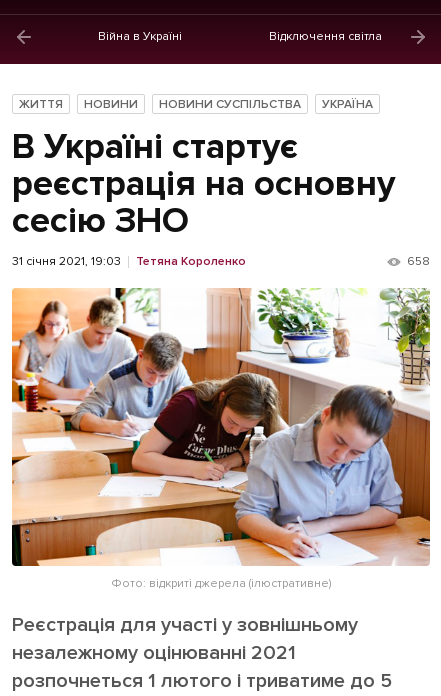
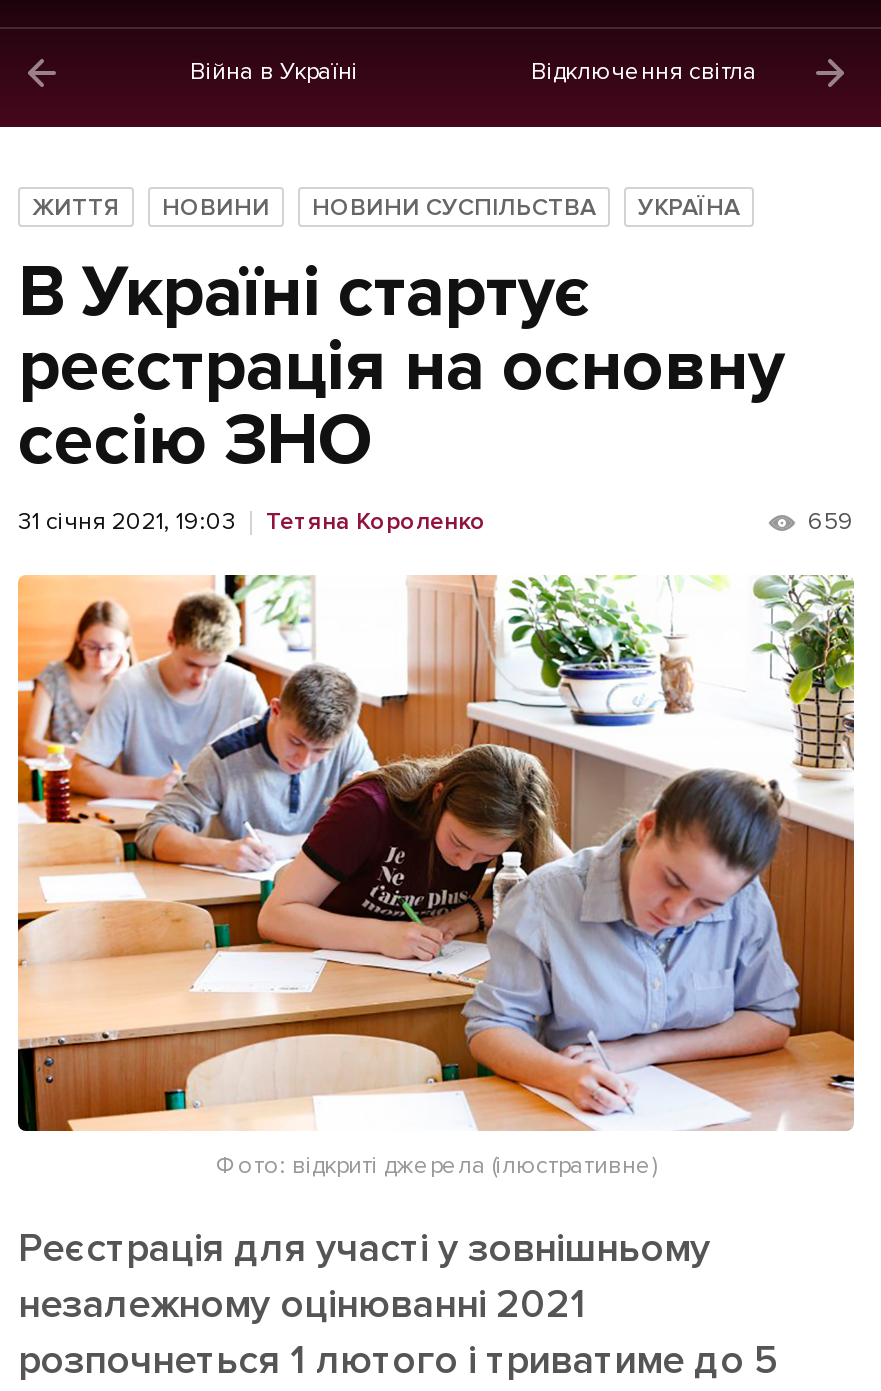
[407,254,430,269] 658 -> [808,507,854,537] 659

